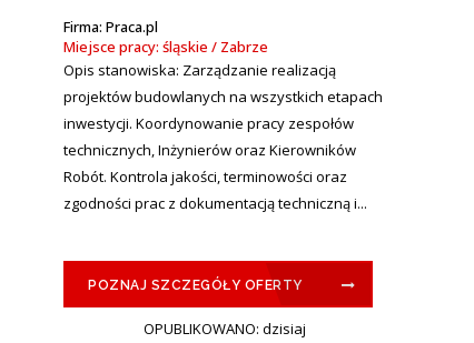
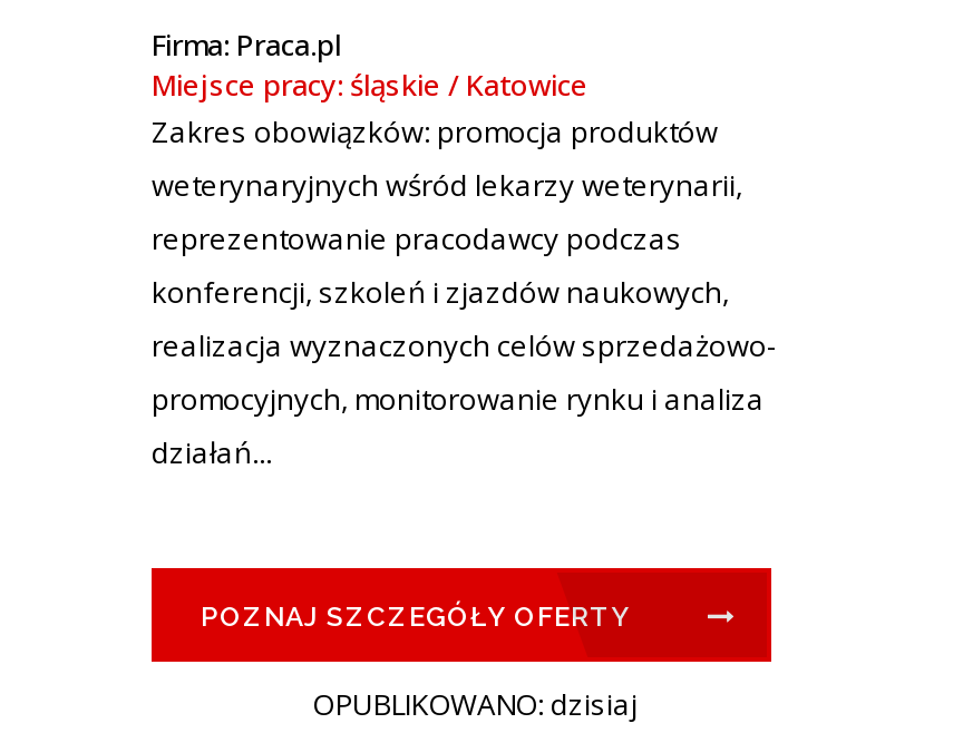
[63,37,383,213] Miejsce pracy: śląskie / Zabrze | Opis stanowiska: Zarządzanie realizacją | projektów budowlanych na wszystkich etapach | inwestycji. Koordynowanie pracy zespołów | technicznych, Inżynierów oraz Kierowników | Robót. Kontrola jakości, terminowości oraz | zgodności prac z dokumentacją techniczną i... -> [152,65,776,472] Miejsce pracy: śląskie / Katowice | Zakres obowiązków: promocja produktów | weterynaryjnych wśród lekarzy weterynarii, | reprezentowanie pracodawcy podczas | konferencji, szkoleń i zjazdów naukowych, | realizacja wyznaczonych celów sprzedażowo- | promocyjnych, monitorowanie rynku i analiza | działań...

